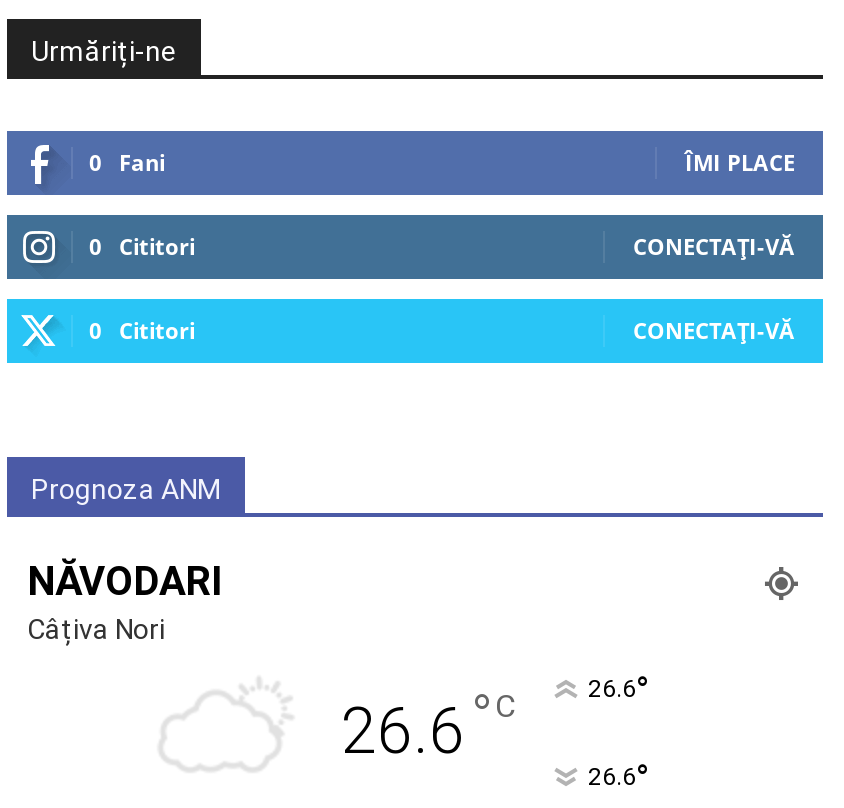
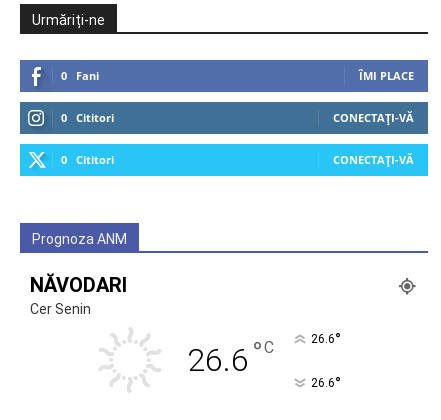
[27,612,165,644] Câțiva Nori -> [30,301,91,317] Cer Senin

